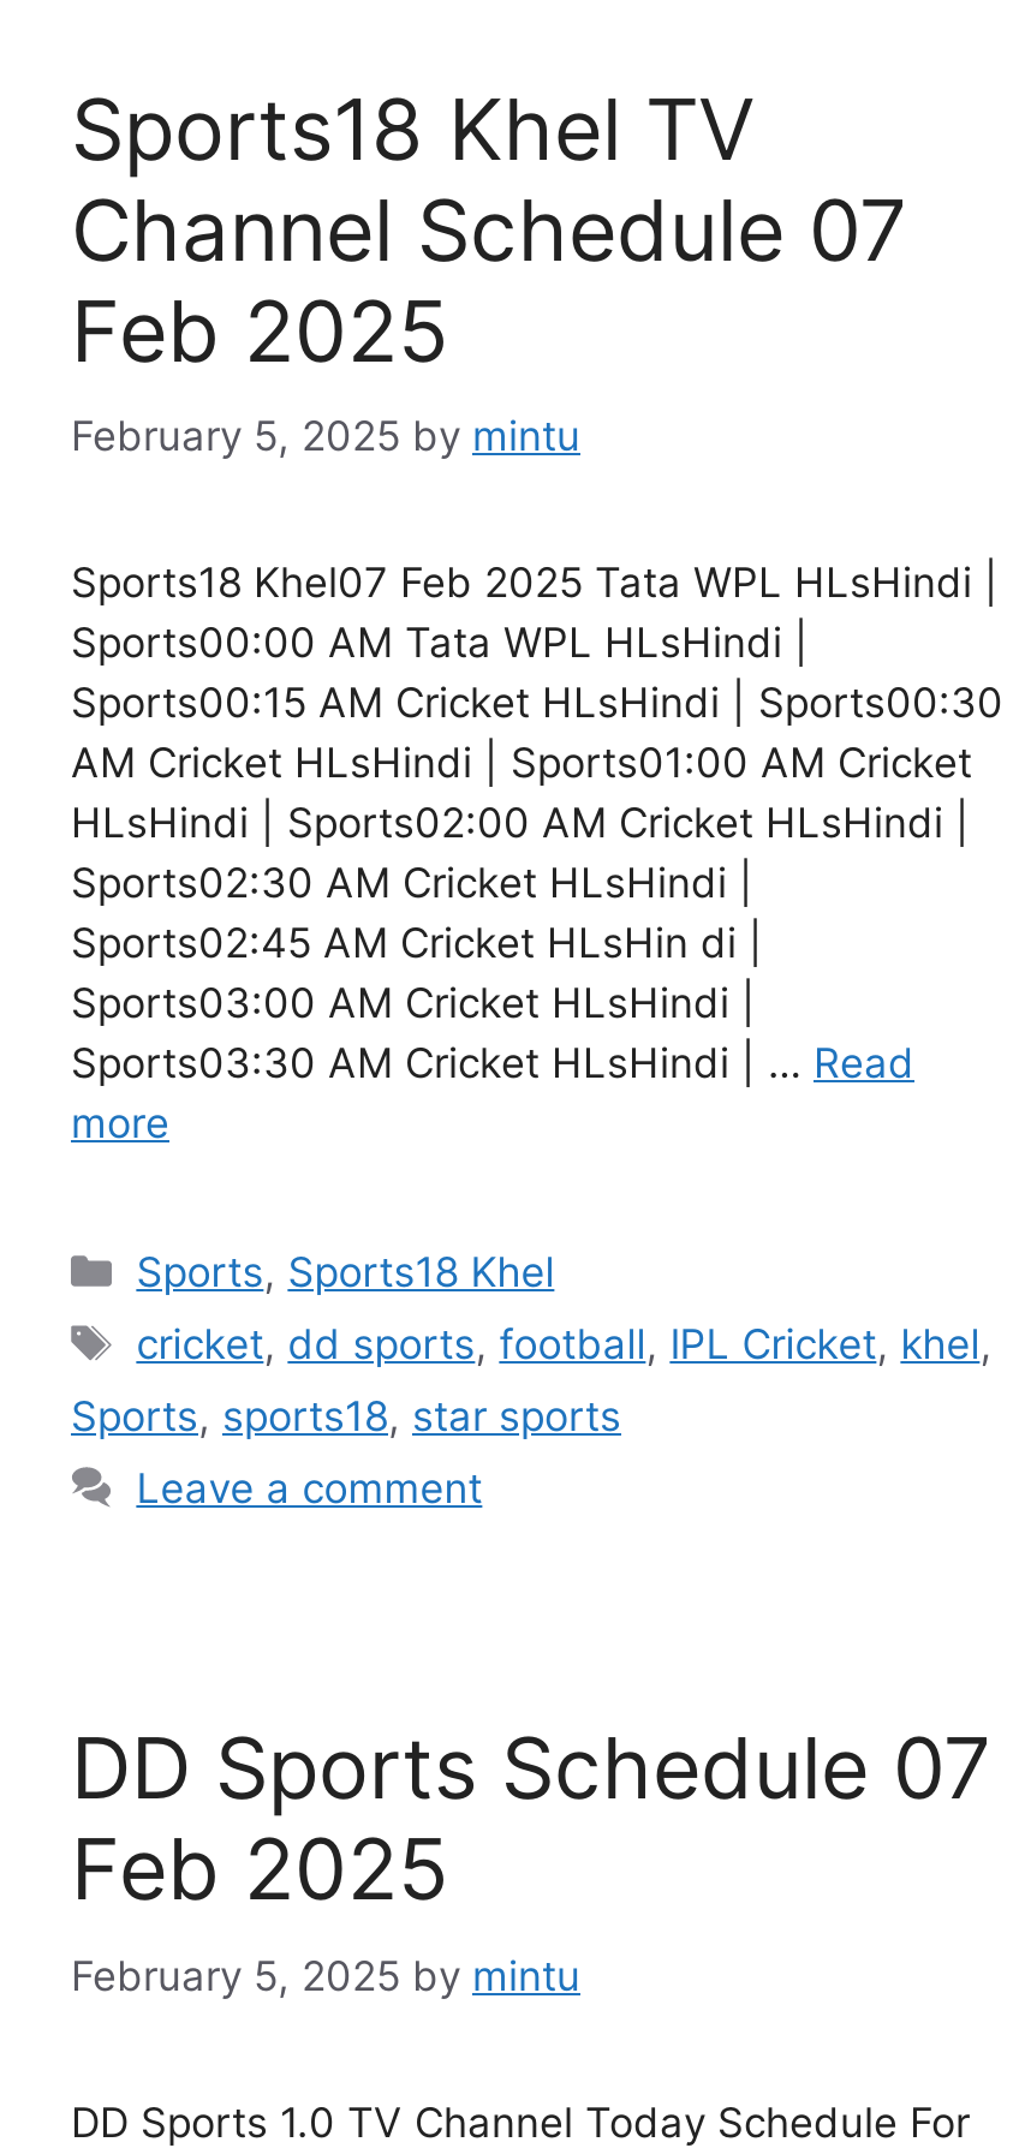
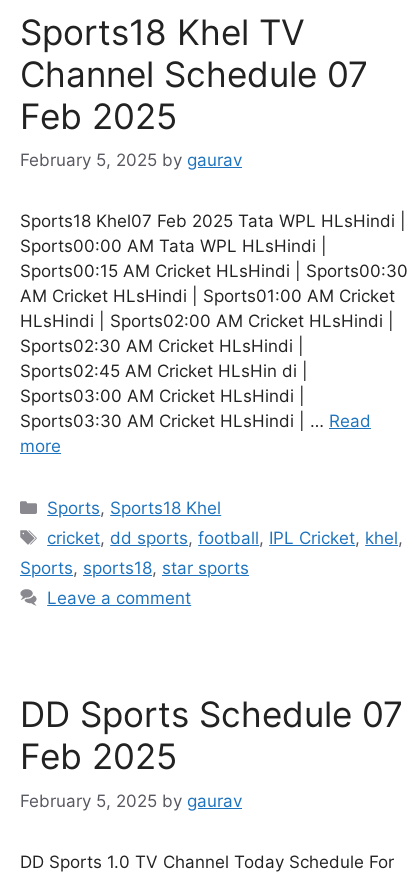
[71,412,580,460] February 5, 2025 by mintu -> [20,150,242,170] February 5, 2025 by gaurav
[71,1951,580,1999] February 5, 2025 by mintu -> [20,790,242,810] February 5, 2025 by gaurav

